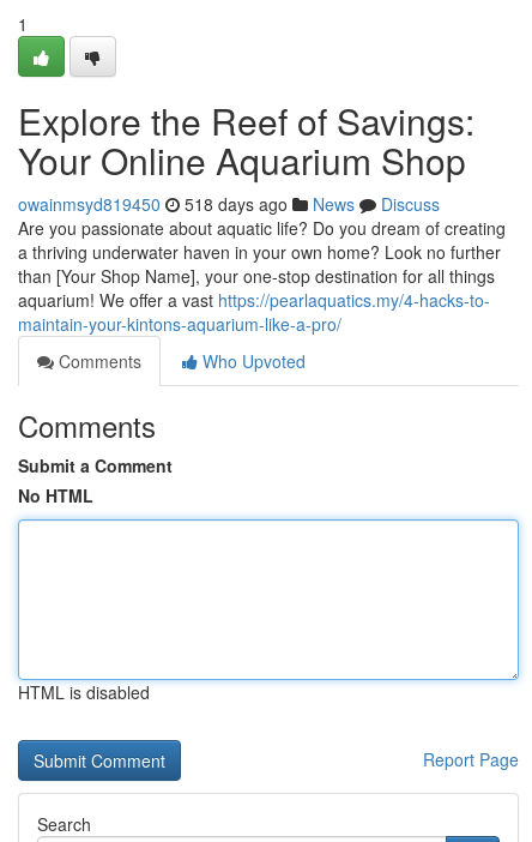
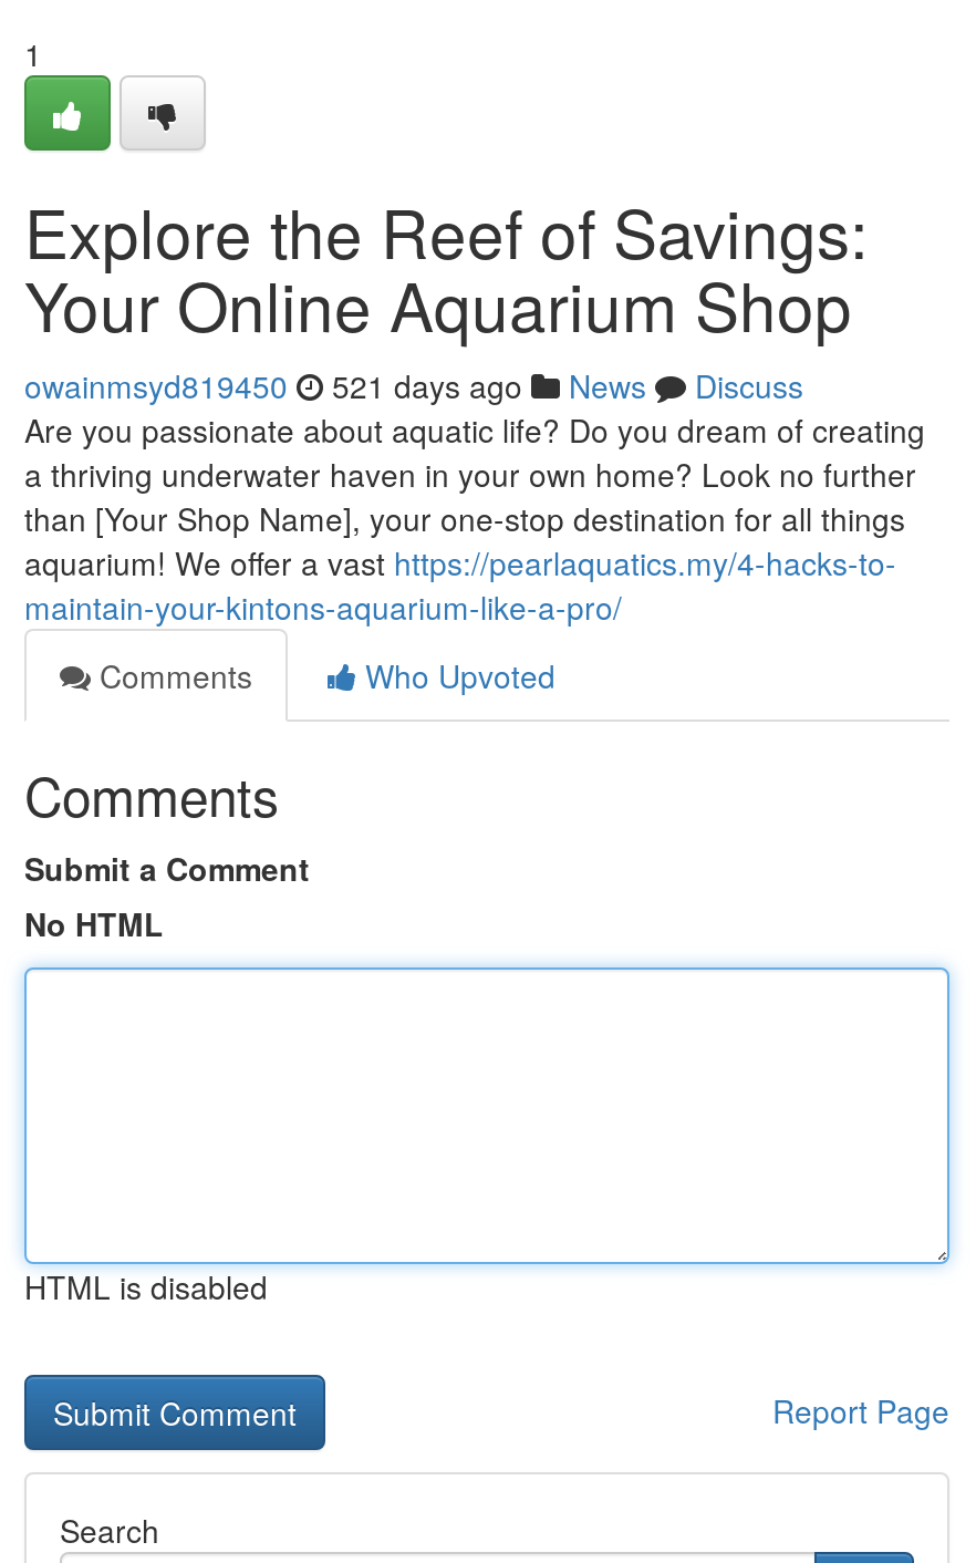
[18,192,440,216] owainmsyd819450 518 days ago News Discuss -> [24,363,803,407] owainmsyd819450 521 days ago News Discuss

